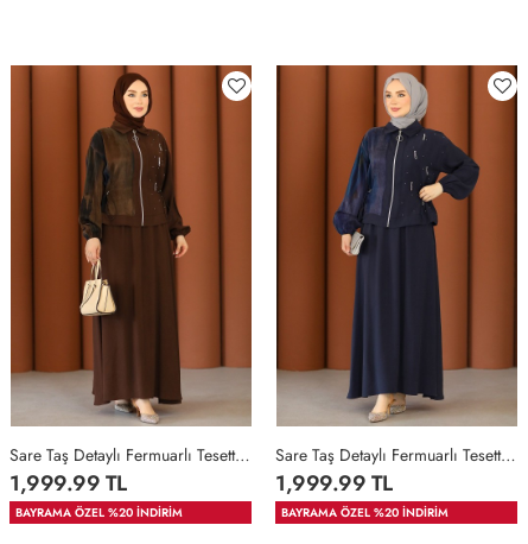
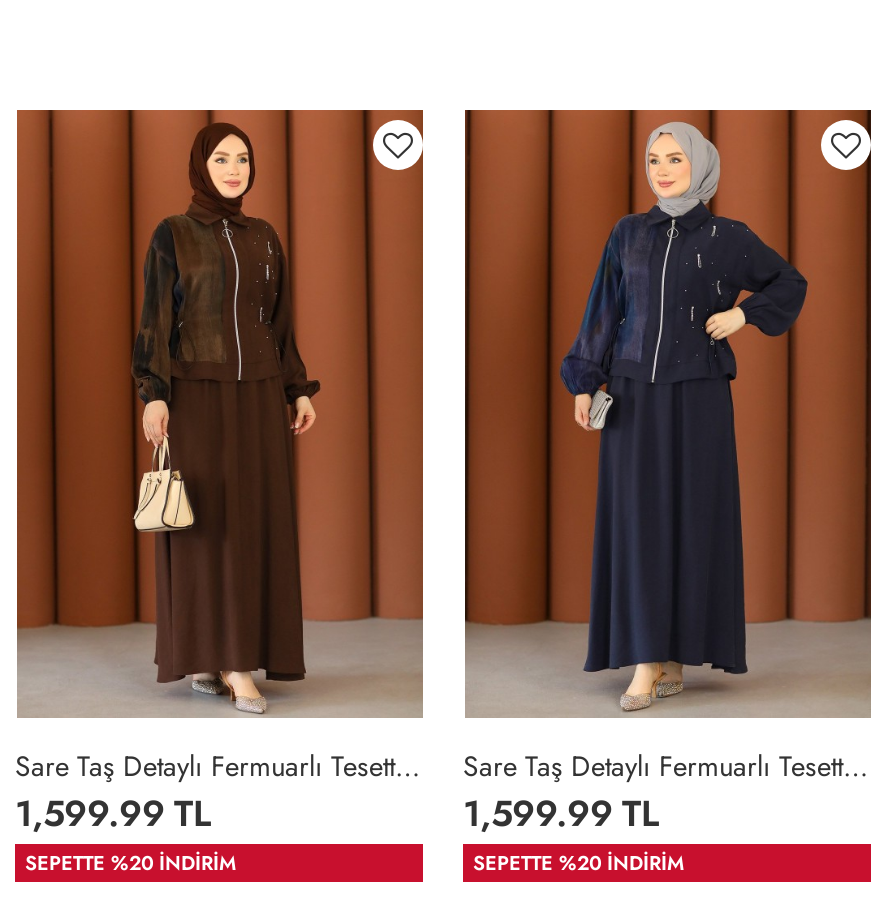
[9,468,183,521] 1,999.99 TL | BAYRAMA ÖZEL %20 İNDİRİM -> [15,788,237,878] 1,599.99 TL | SEPETTE %20 İNDİRİM
[275,468,449,521] 1,999.99 TL | BAYRAMA ÖZEL %20 İNDİRİM -> [463,788,685,878] 1,599.99 TL | SEPETTE %20 İNDİRİM

